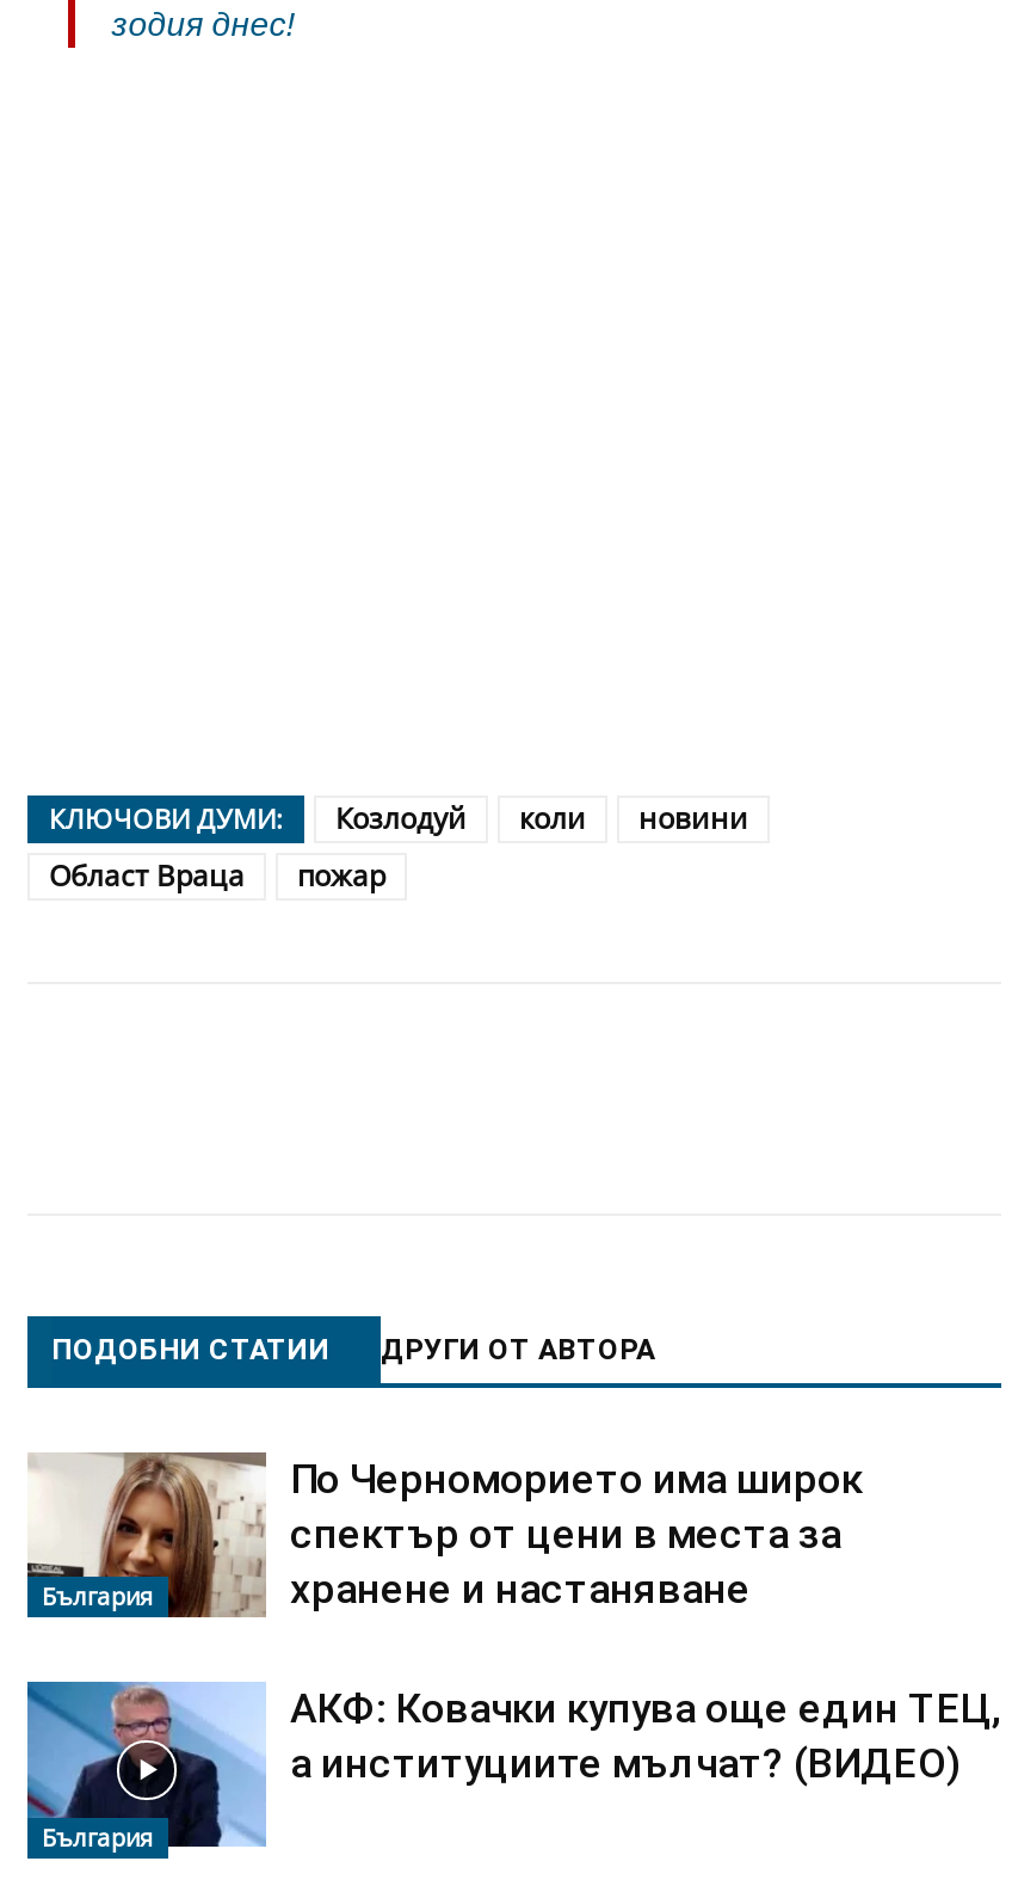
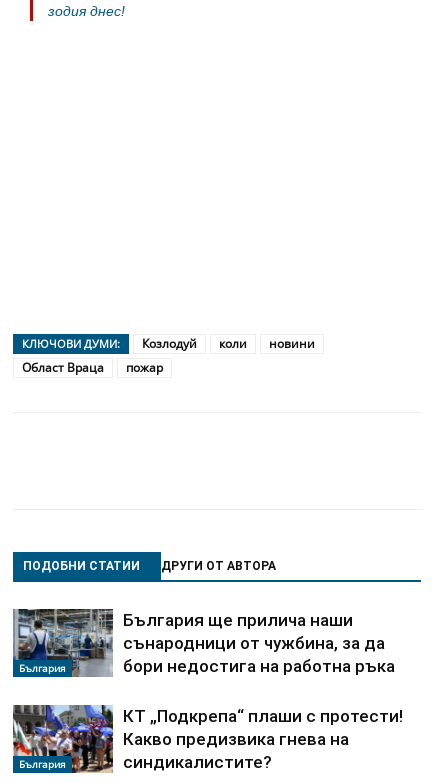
[27,1450,863,1620] [image] | По Черноморието има широк | спектър от цени в места за | хранене и настаняване -> [12,608,395,677] [image] | България ще прилича наши | сънародници от чужбина, за да | бори недостига на работна ръка
[25,1679,1001,1859] [image] | АКФ: Ковачки купува още един ТЕЦ, | а институциите мълчат? (ВИДЕО) -> [12,704,403,774] [image] | КТ „Подкрепа“ плаши с протести! | Какво предизвика гнева на | синдикалистите?

